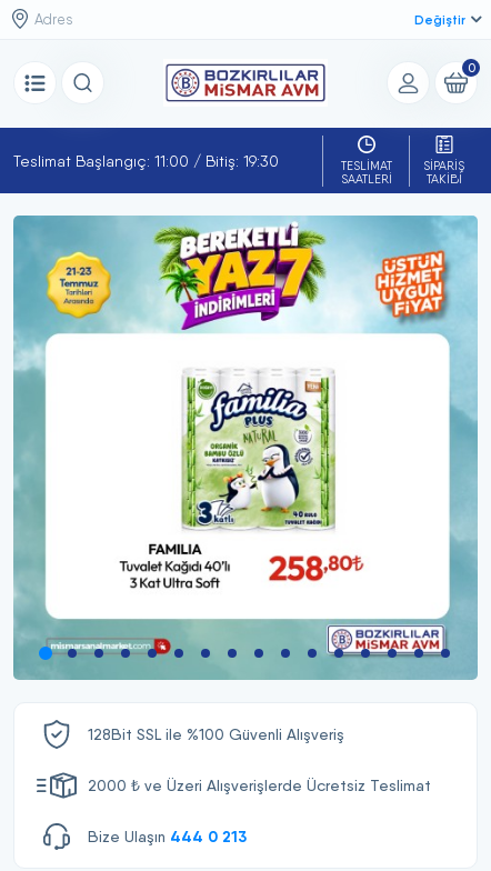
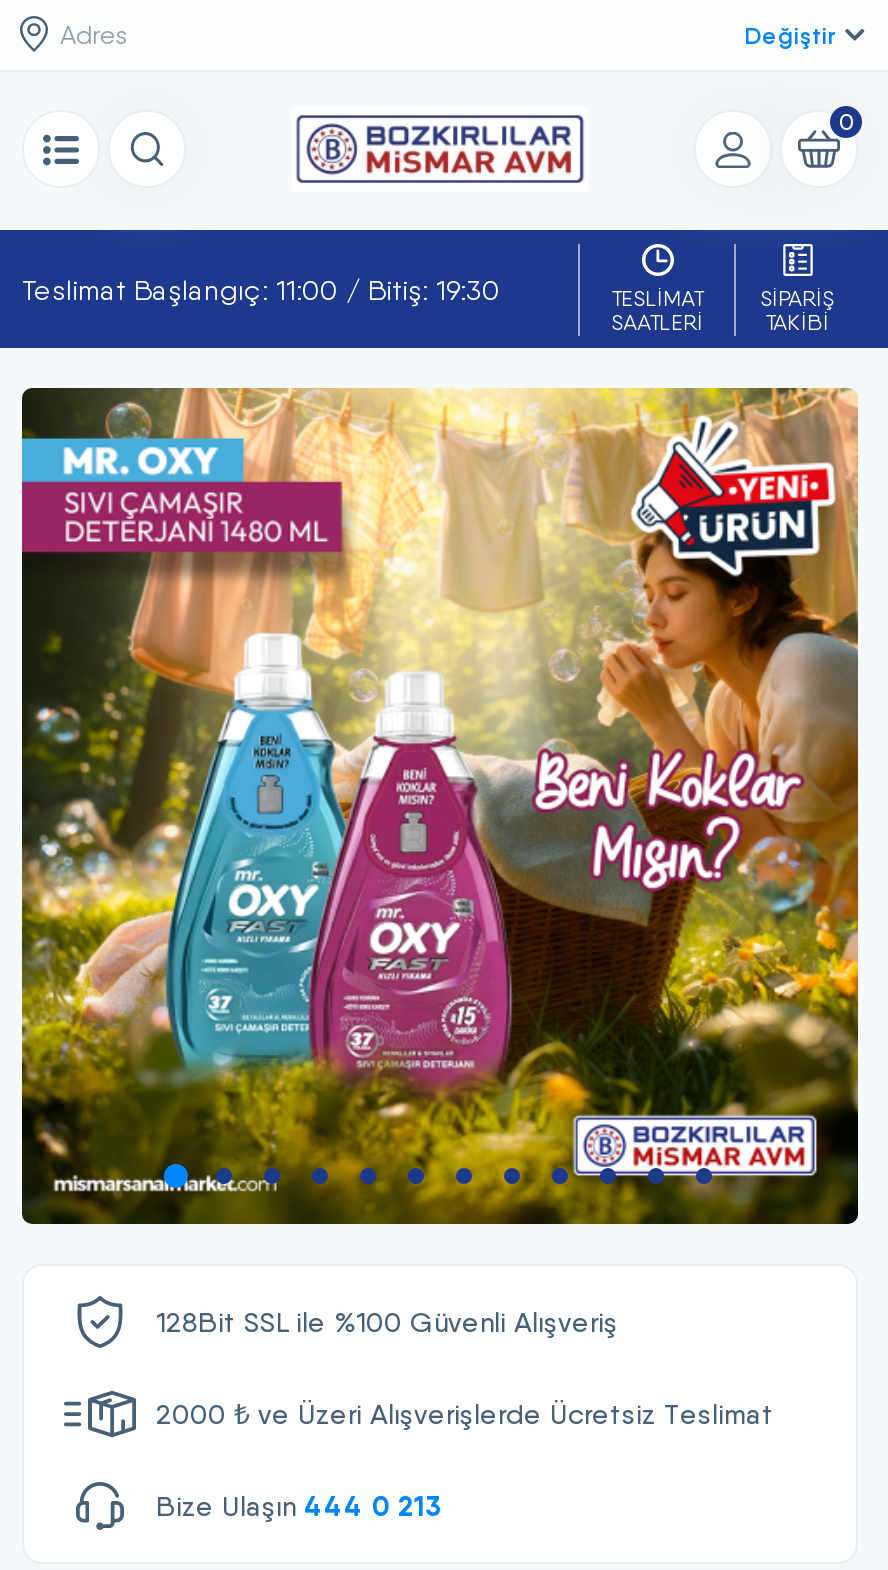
[12,214,479,681] [image] -> [20,386,860,1226] [image]

